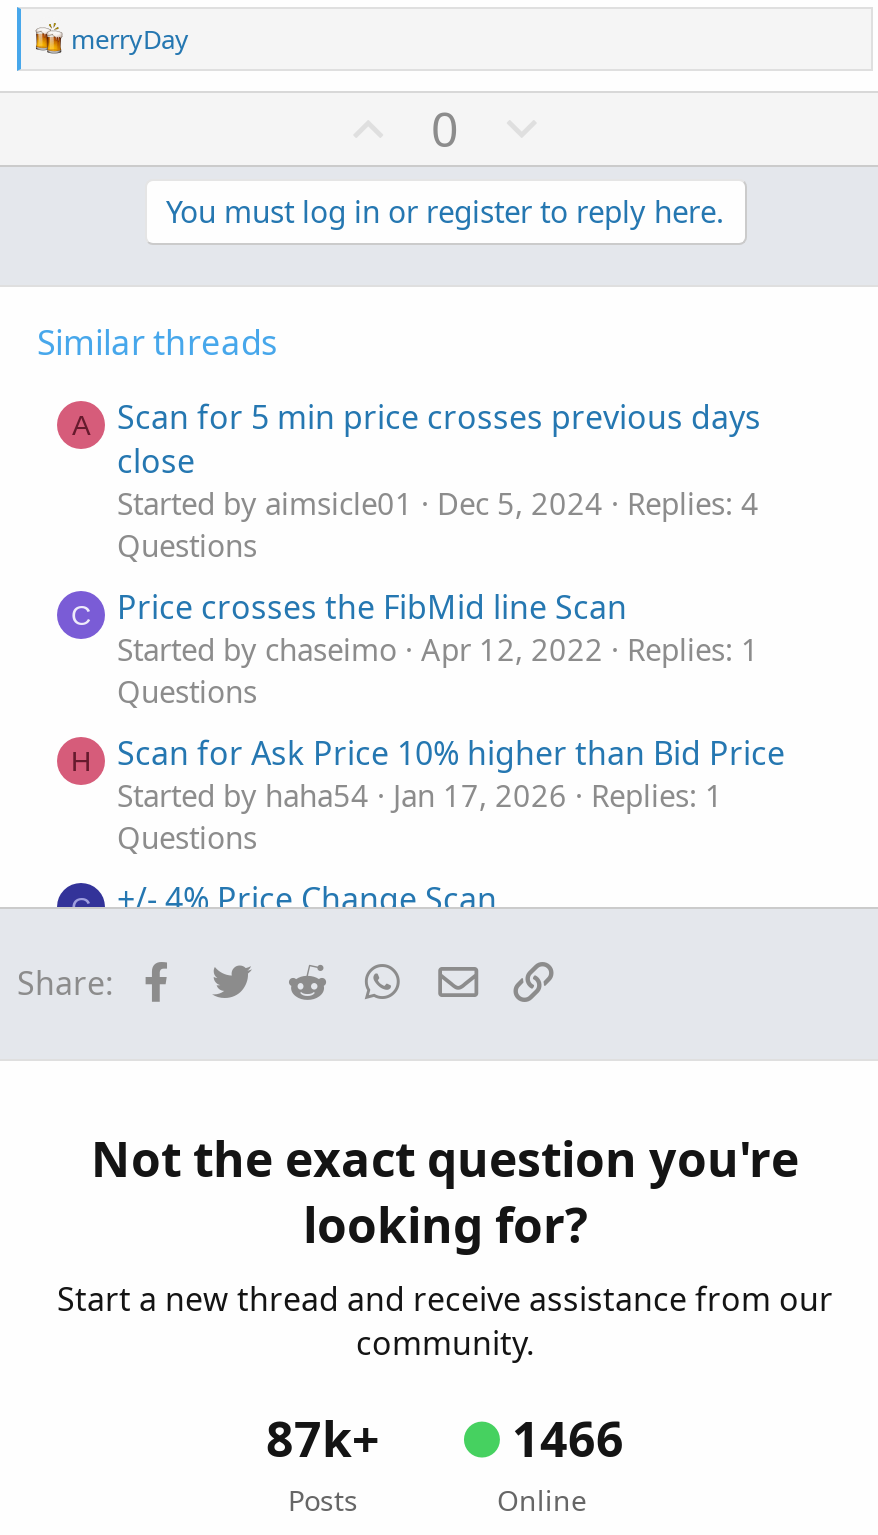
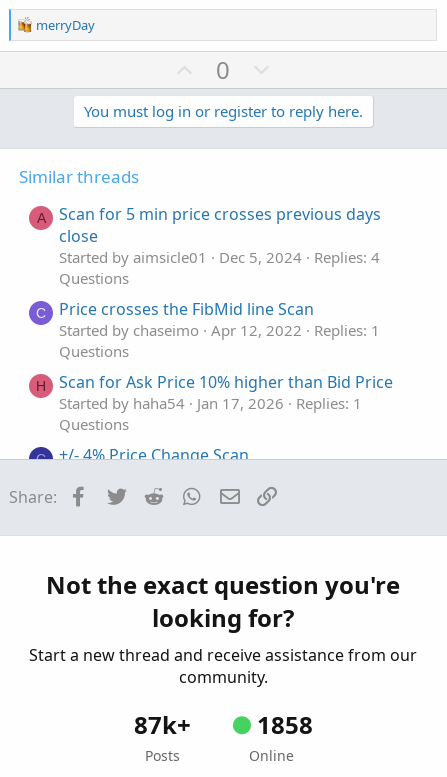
[266,1404,624,1470] 87k+ 1466 -> [133,707,312,740] 87k+ 1858

